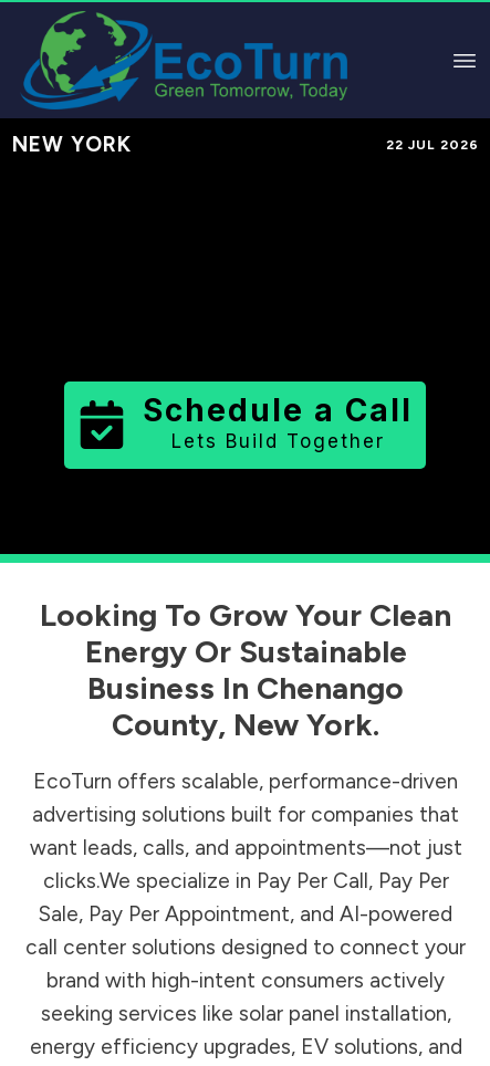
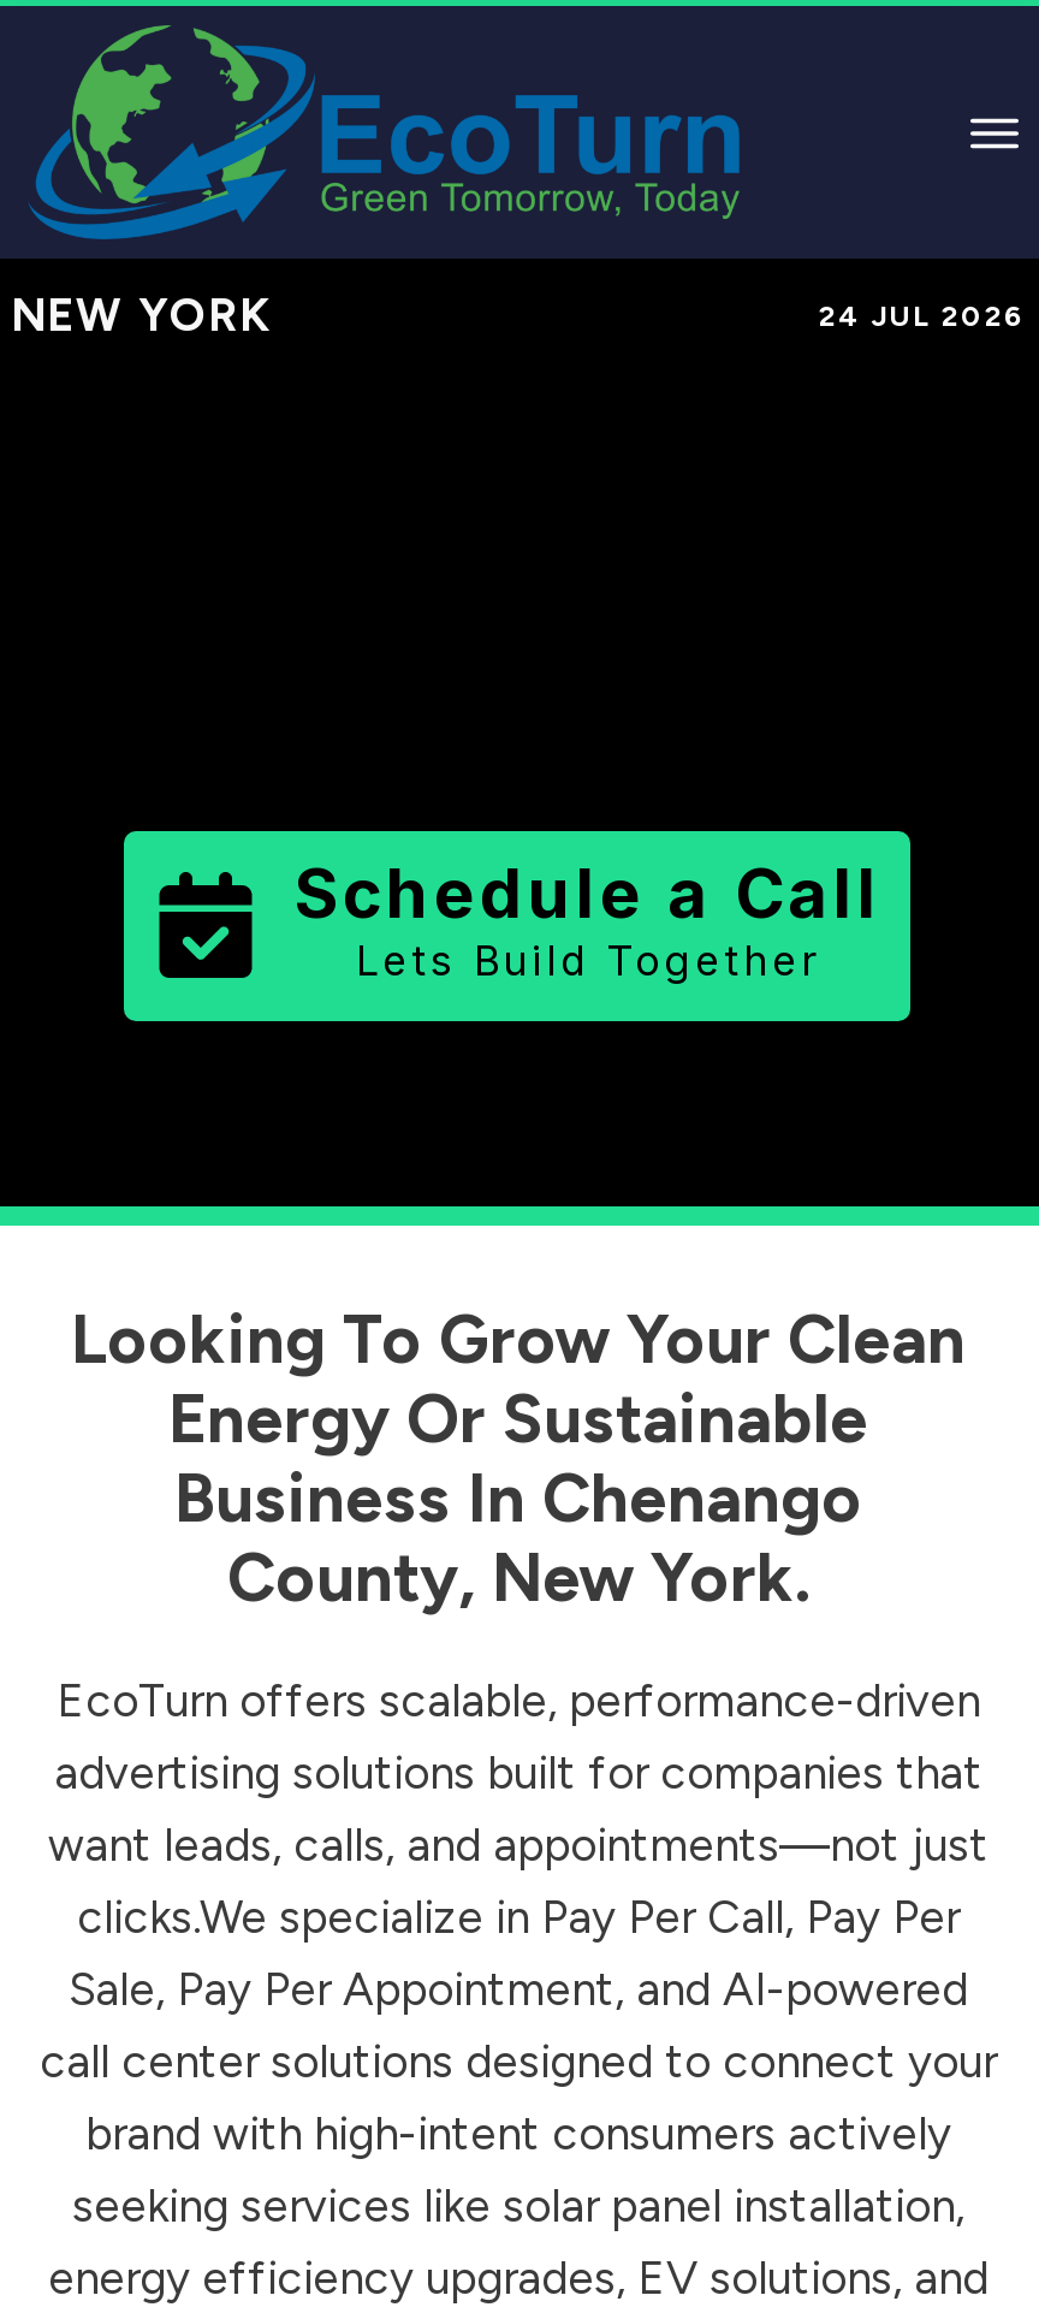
[386,137,479,152] 22 JUL 2026 -> [819,298,1026,332] 24 JUL 2026

